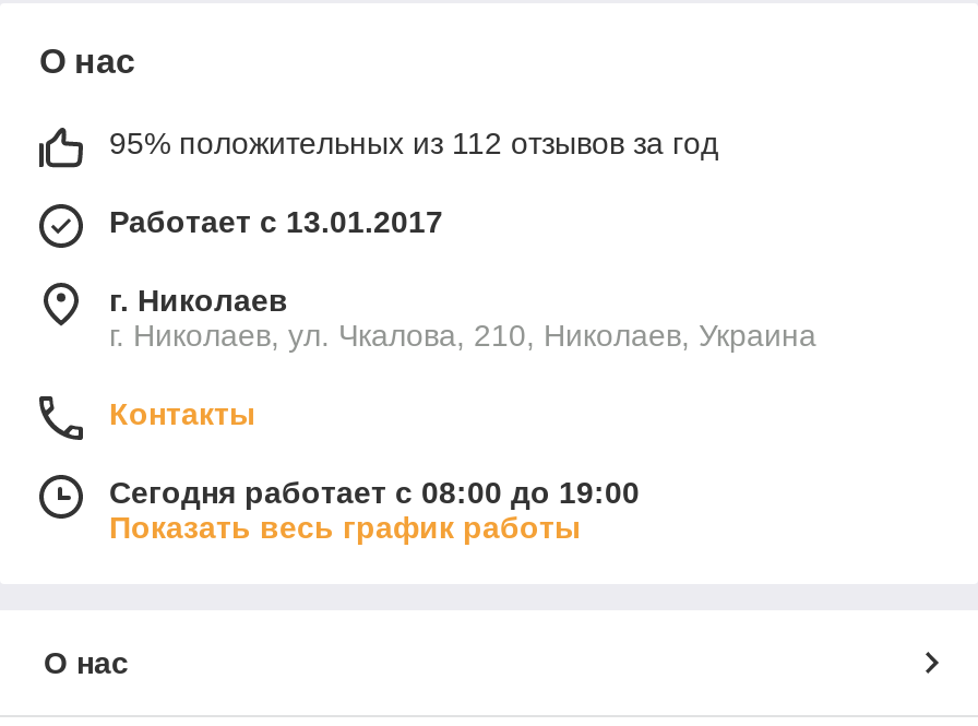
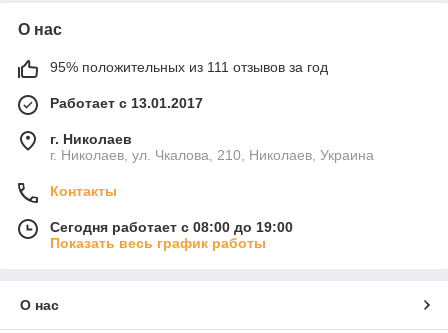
[109,125,718,160] 95% положительных из 112 отзывов за год -> [50,59,328,75] 95% положительных из 111 отзывов за год

